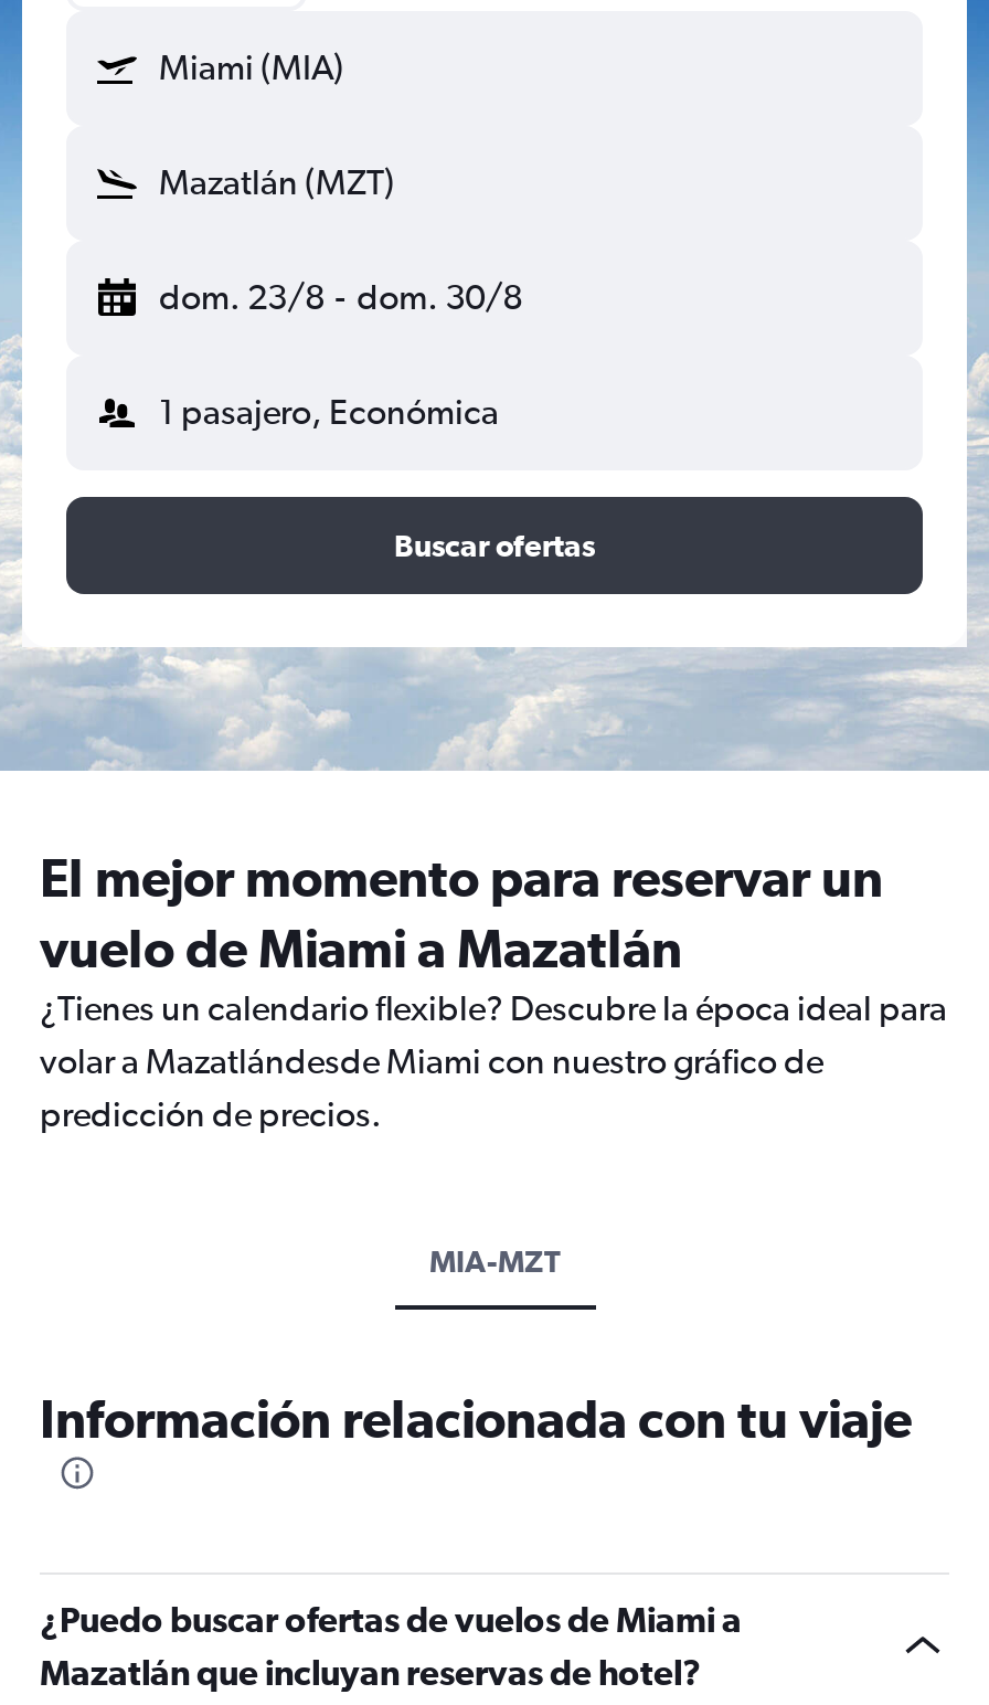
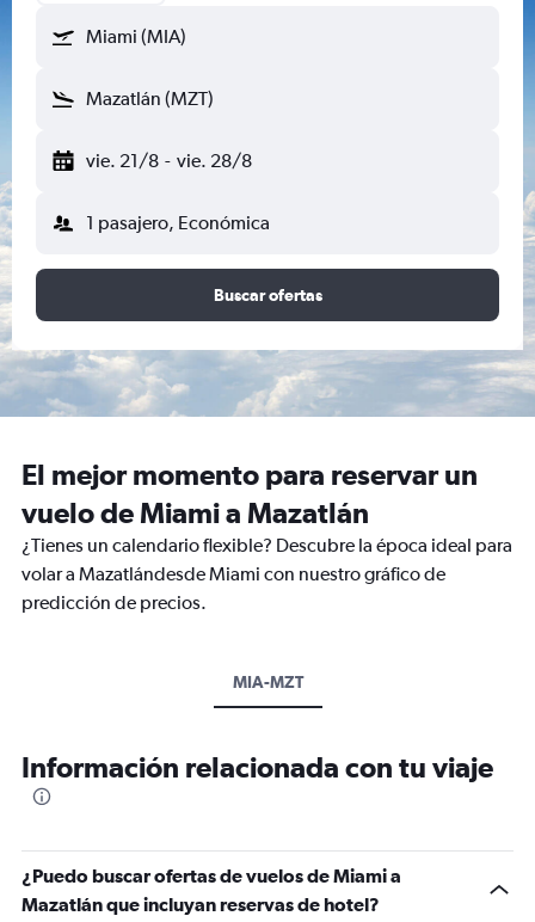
[159,276,522,318] dom. 23/8 - dom. 30/8 -> [86,149,251,172] vie. 21/8 - vie. 28/8

